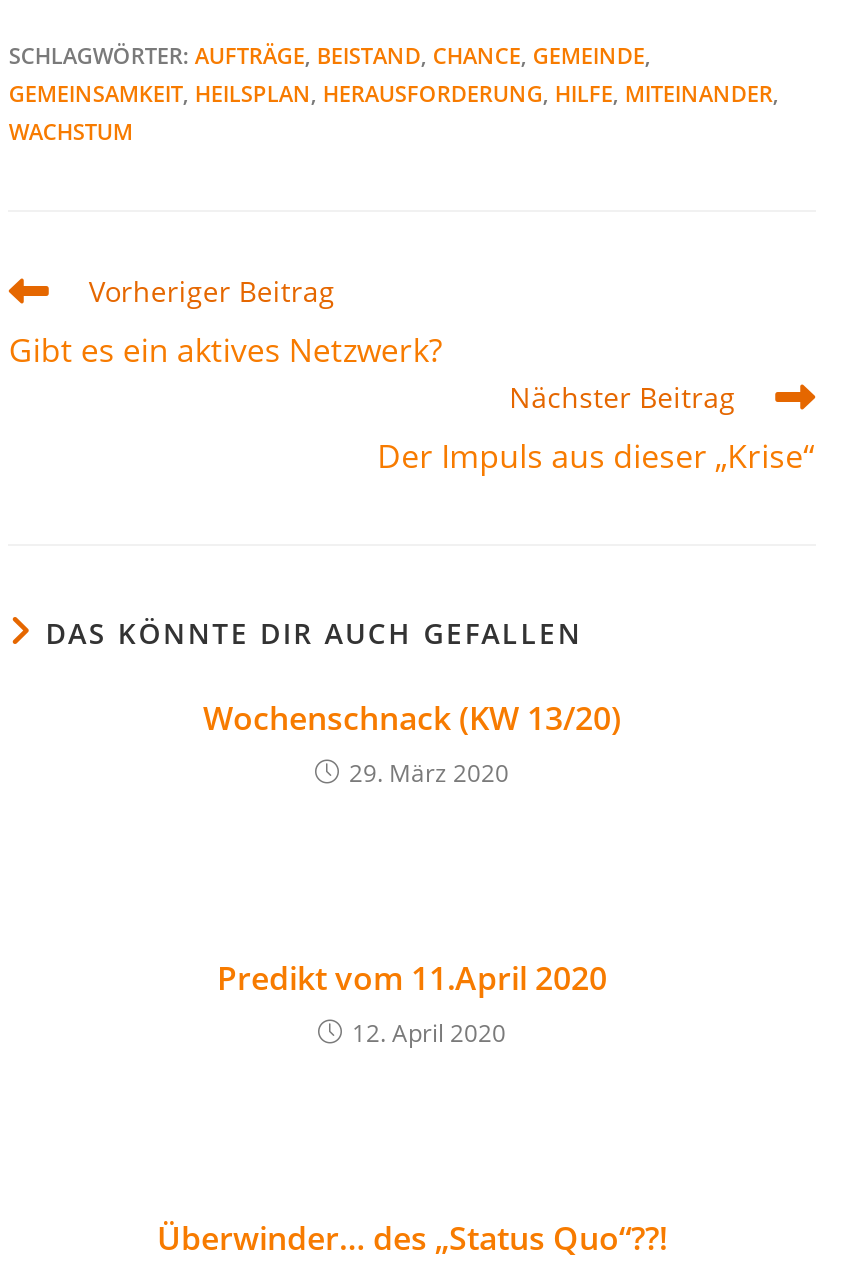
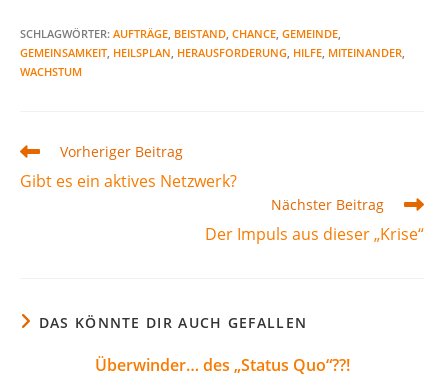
[203,697,621,791] Wochenschnack (KW 13/20) | 29. März 2020 -> none
[217,957,607,1051] Predikt vom 11.April 2020 | 12. April 2020 -> none

